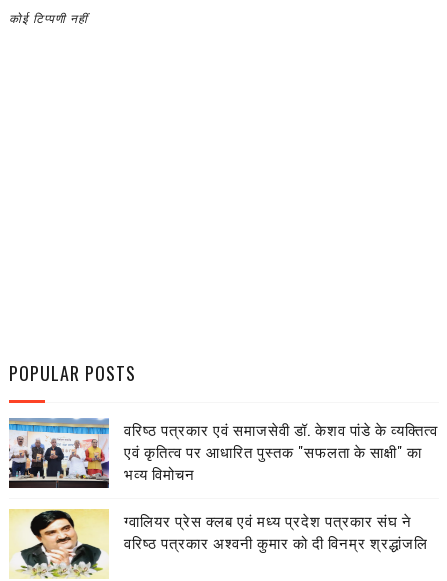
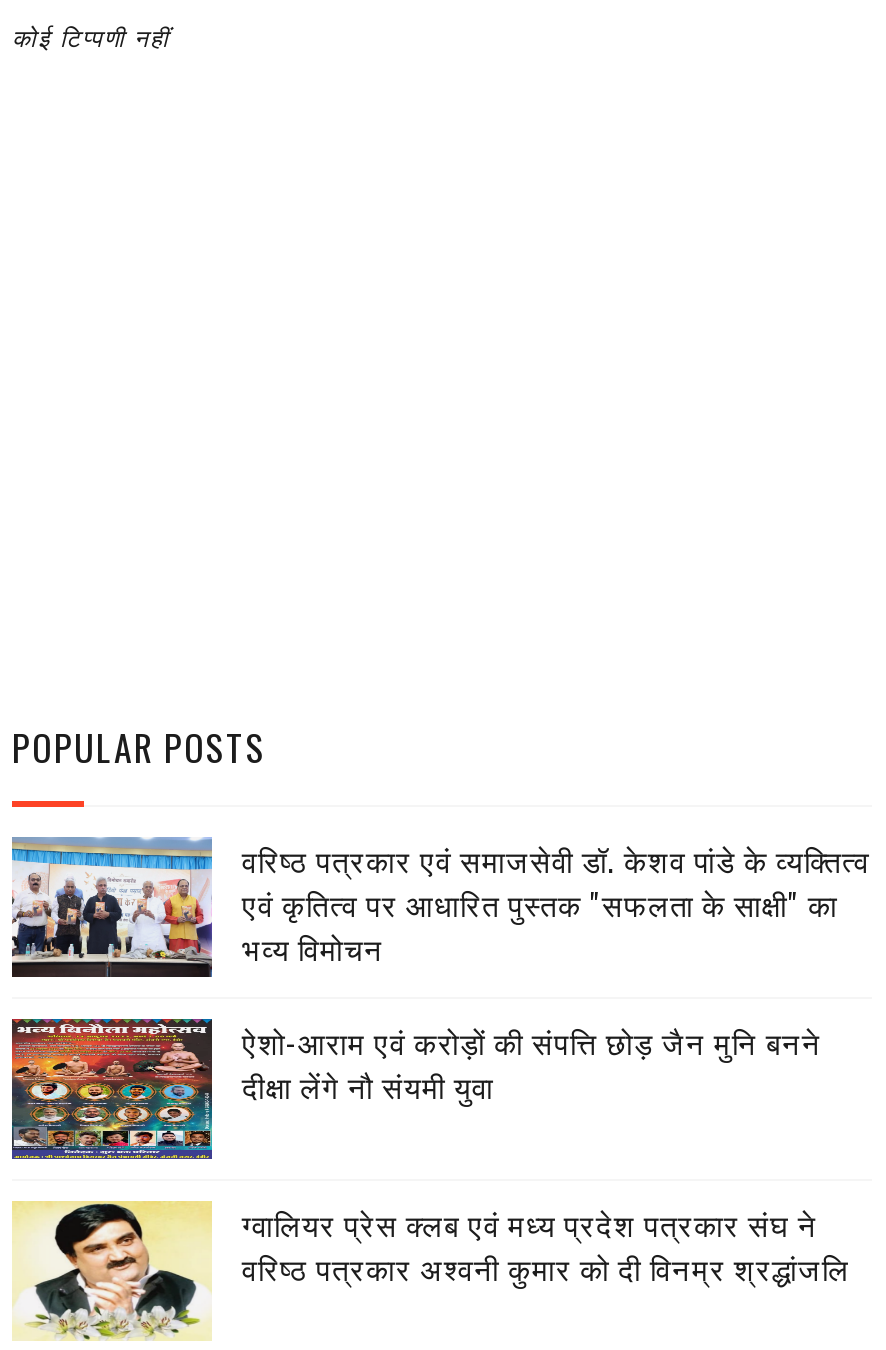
none -> [10,1017,822,1161] [image] | ऐशो-आराम एवं करोड़ों की संपत्ति छोड़ जैन मुनि बनने | दीक्षा लेंगे नौ संयमी युवा

